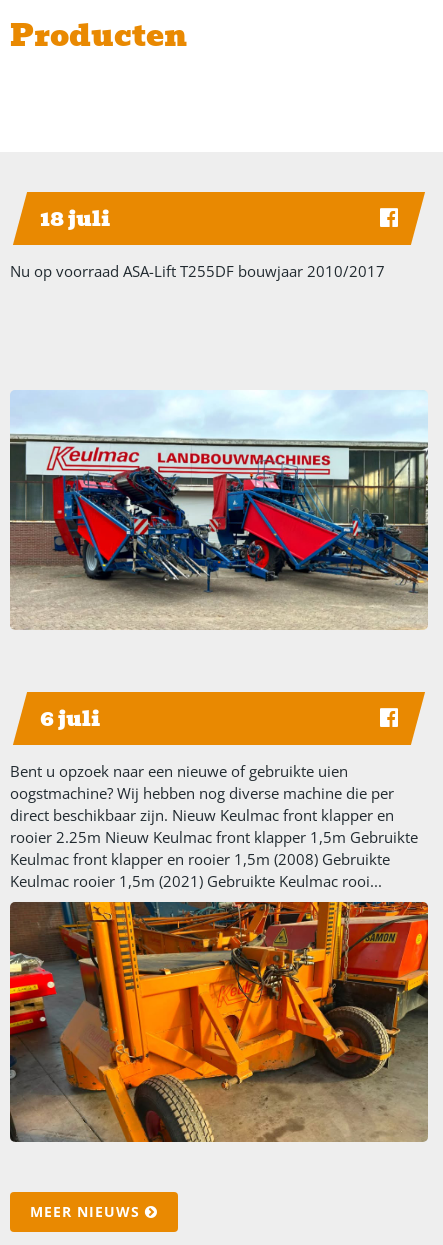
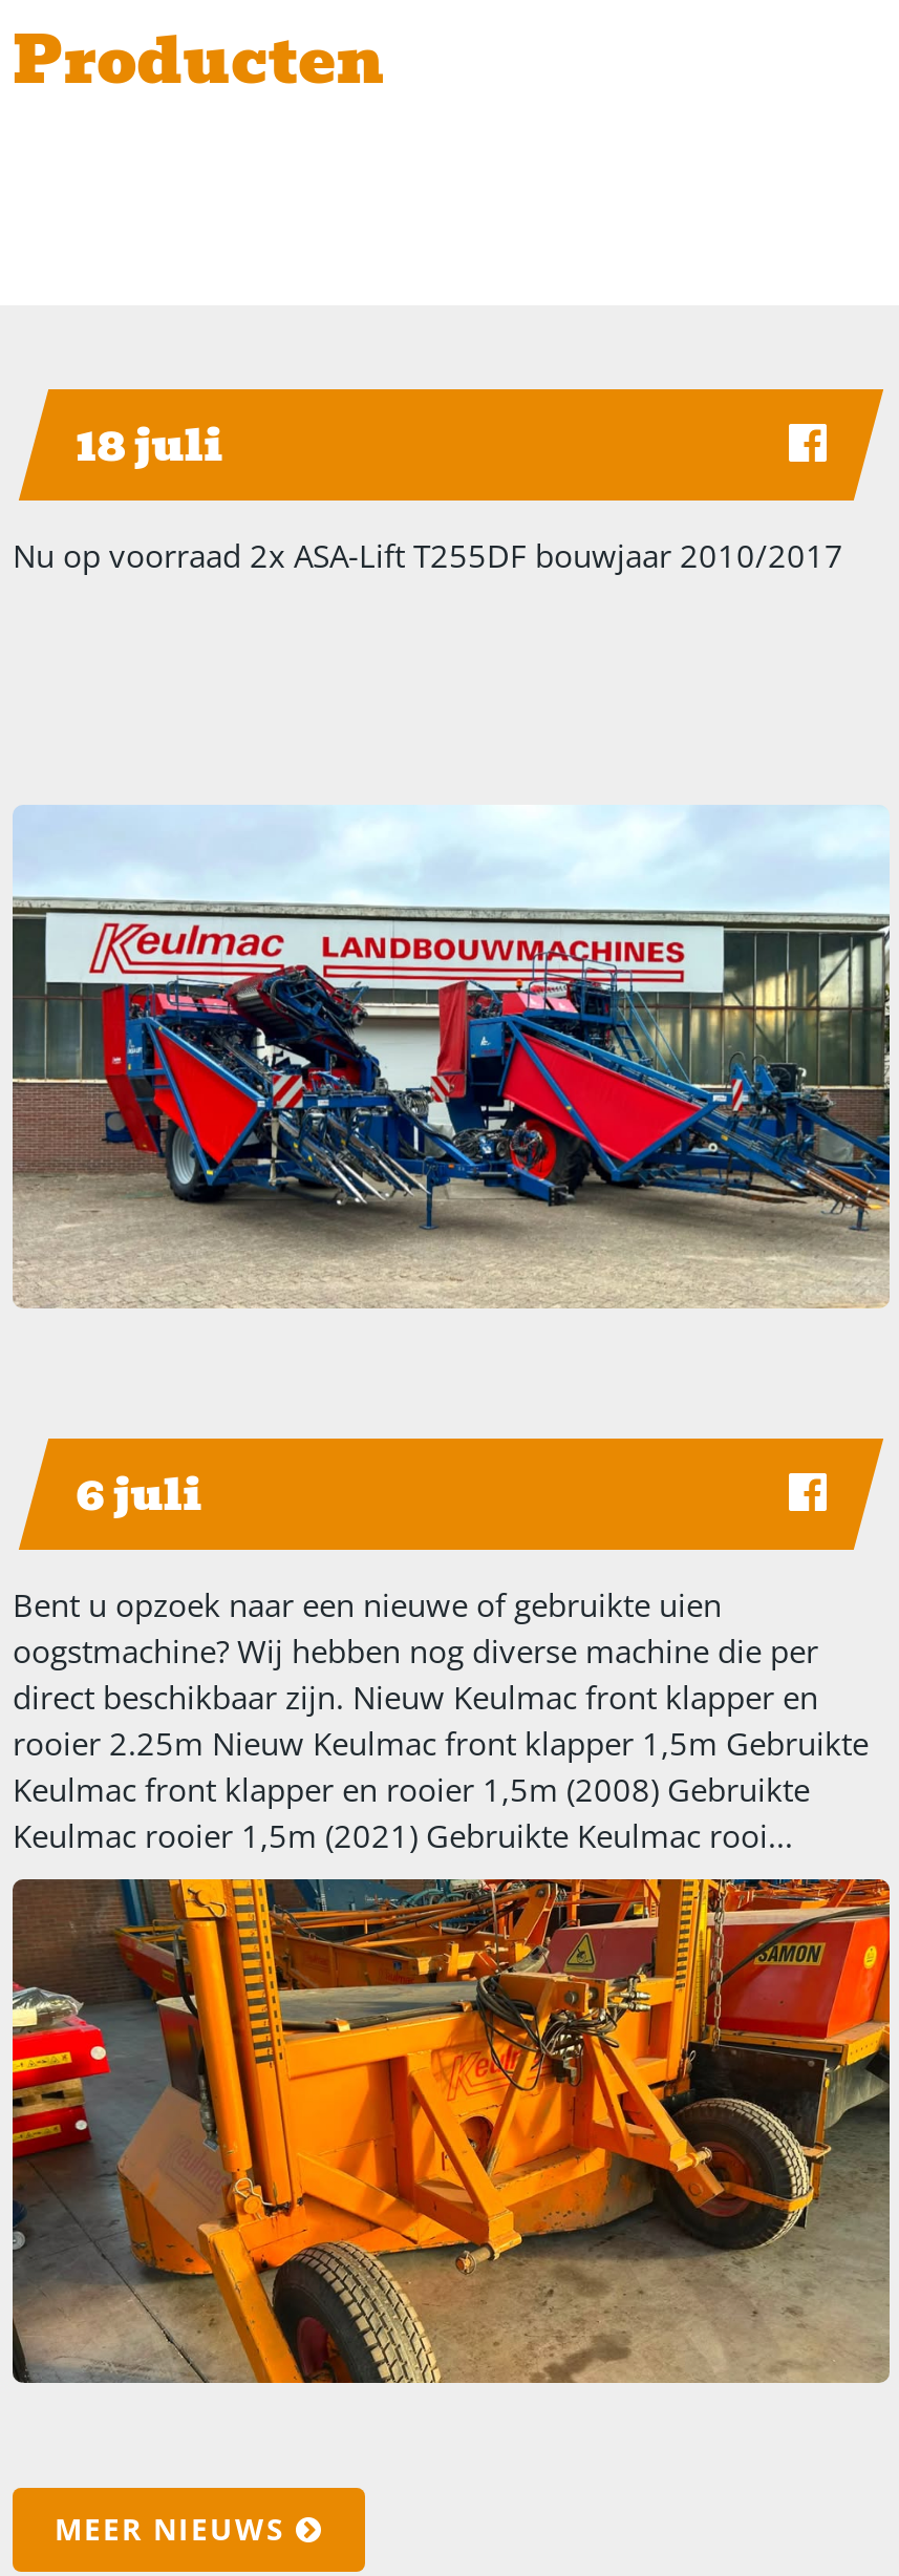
[10,261,385,281] Nu op voorraad ASA-Lift T255DF bouwjaar 2010/2017 -> [13,534,843,576] Nu op voorraad 2x ASA-Lift T255DF bouwjaar 2010/2017

